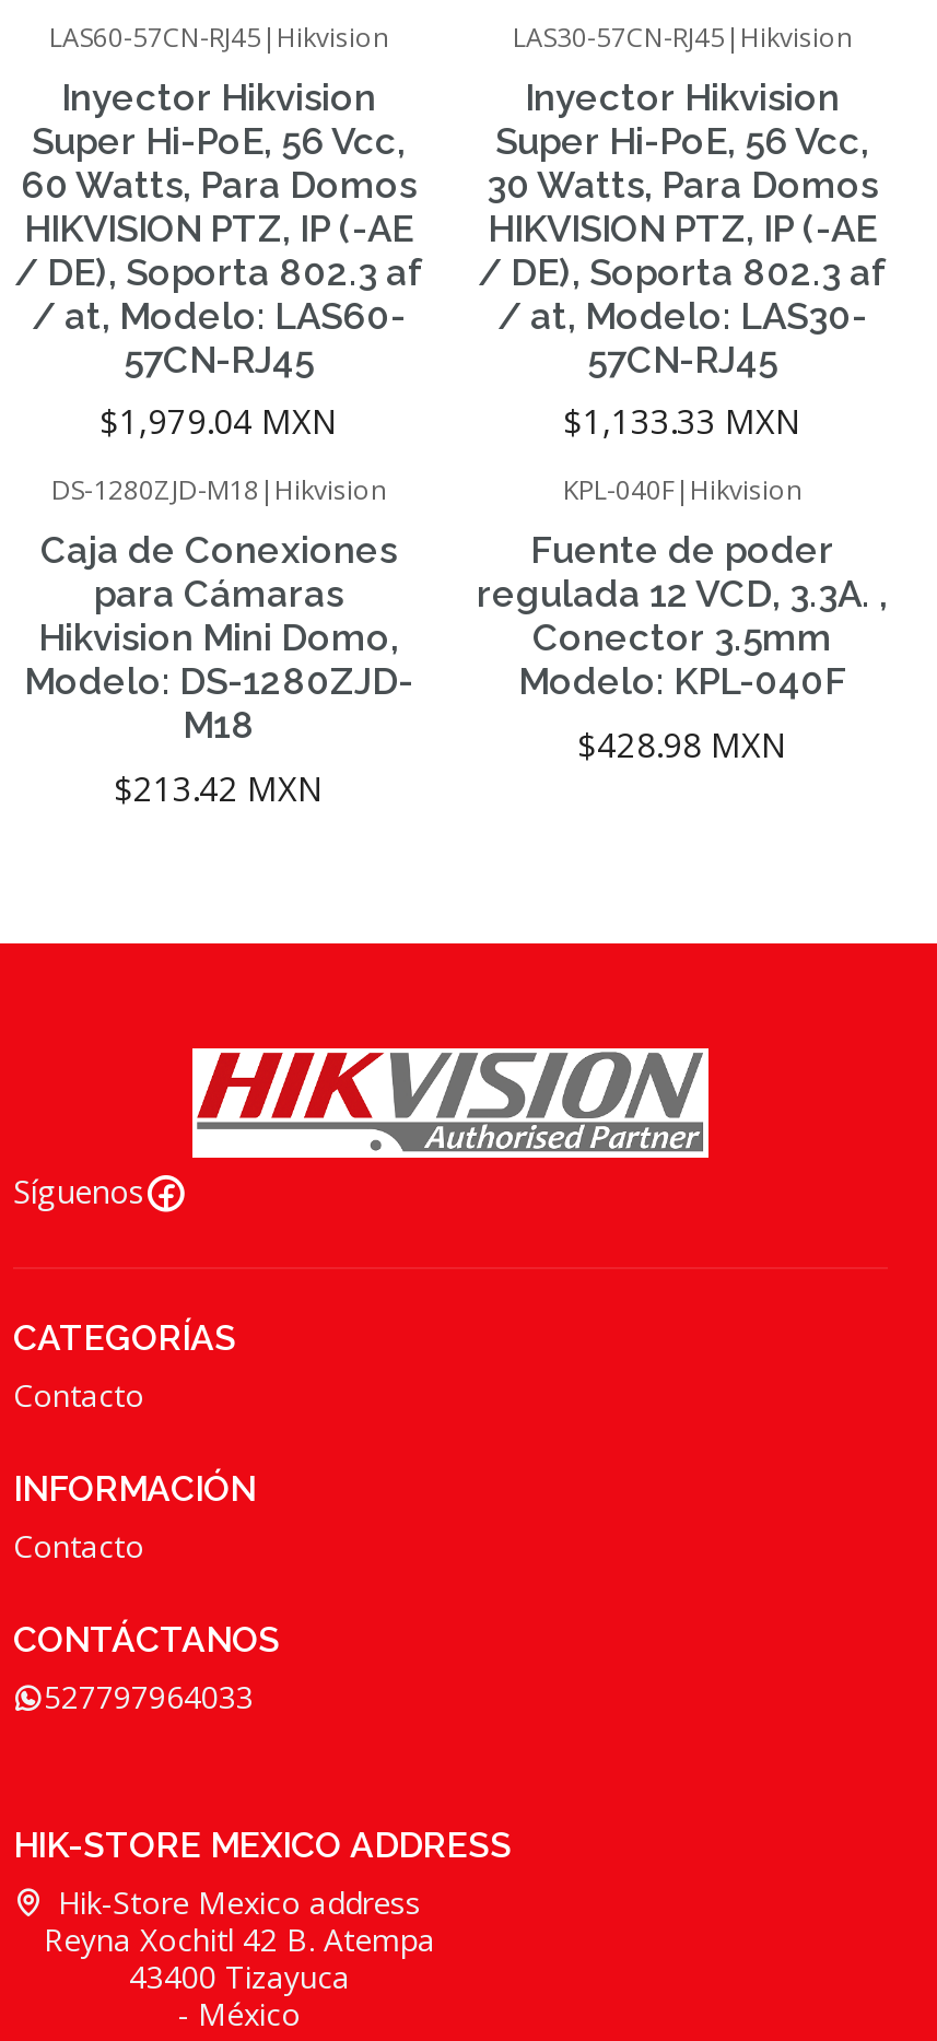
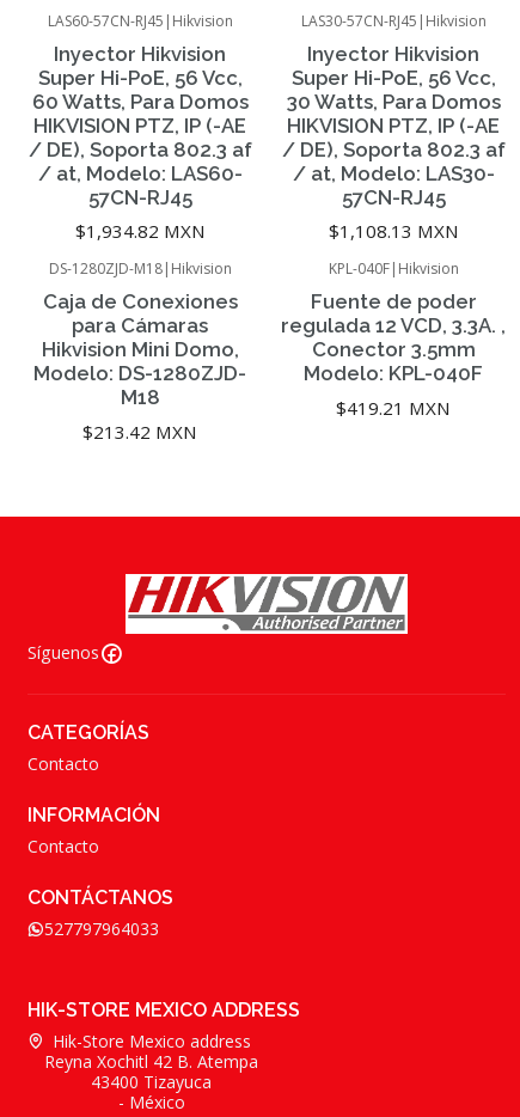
[99,399,338,443] $1,979.04 MXN -> [75,219,205,243] $1,934.82 MXN
[563,399,801,443] $1,133.33 MXN -> [328,219,458,243] $1,108.13 MXN
[577,722,787,765] $428.98 MXN -> [336,395,451,419] $419.21 MXN

